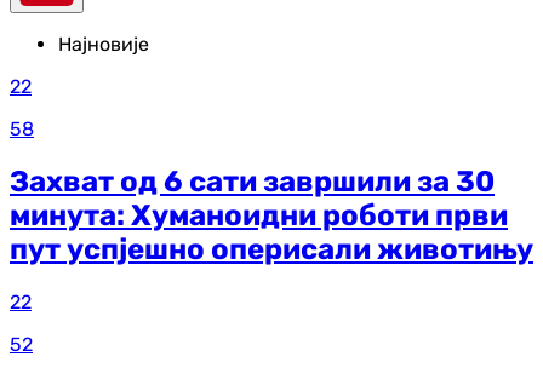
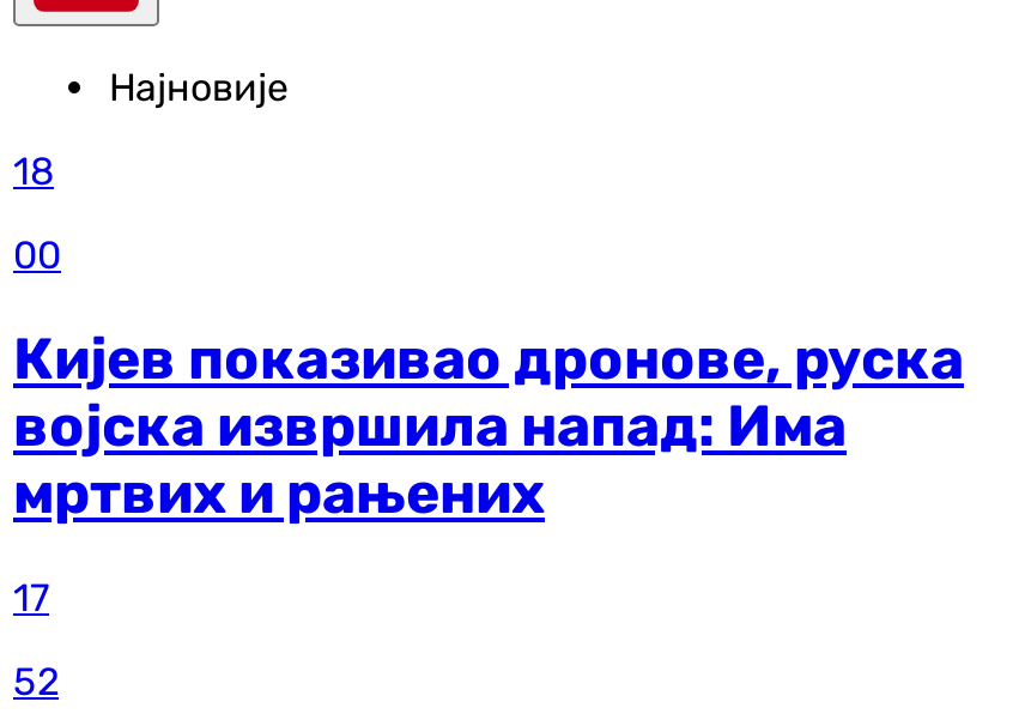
[10,75,32,98] 22 -> [13,148,54,193] 18
[10,117,34,140] 58 -> [13,232,61,277] 00
[10,164,533,266] Захват од 6 сати завршили за 30 | минута: Хуманоидни роботи први | пут успјешно оперисали животињу -> [13,325,964,526] Кијев показивао дронове, руска | војска извршила напад: Има | мртвих и рањених
[10,290,32,313] 22 -> [13,574,49,619] 17

